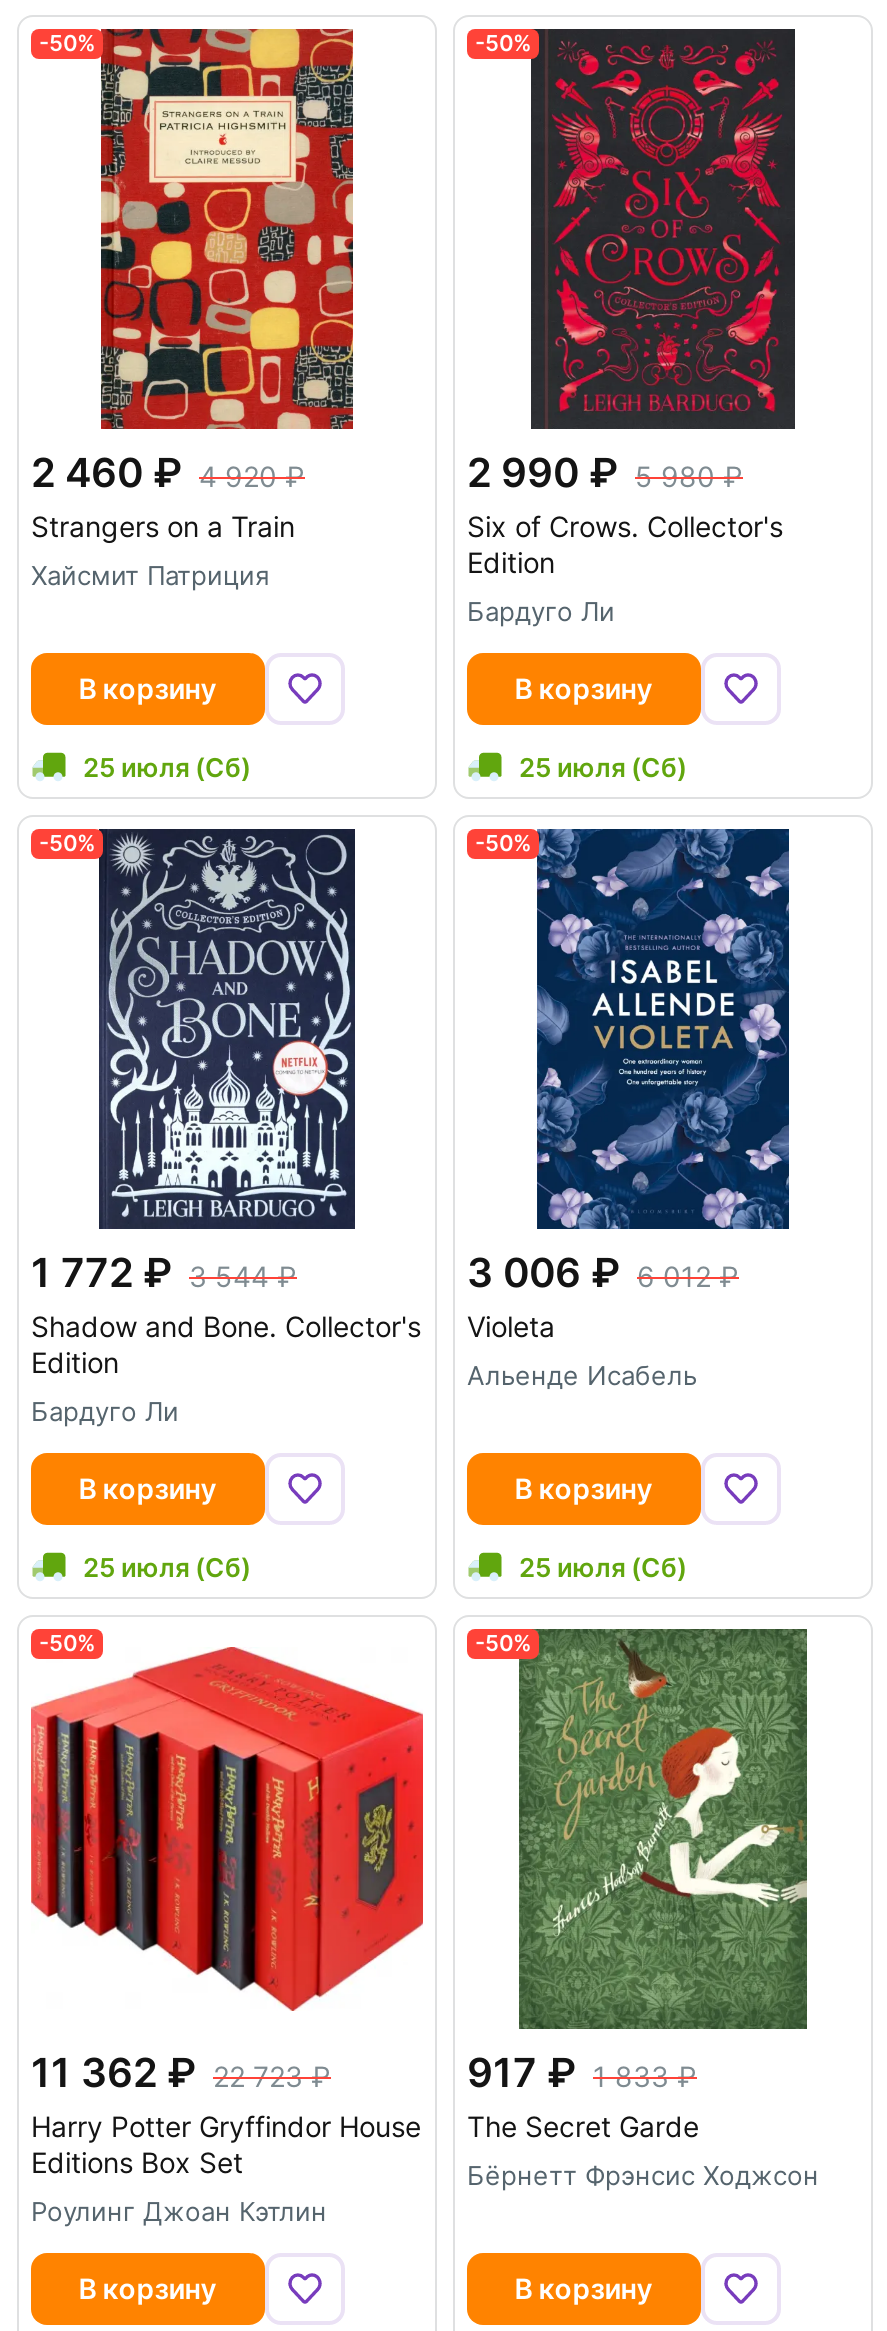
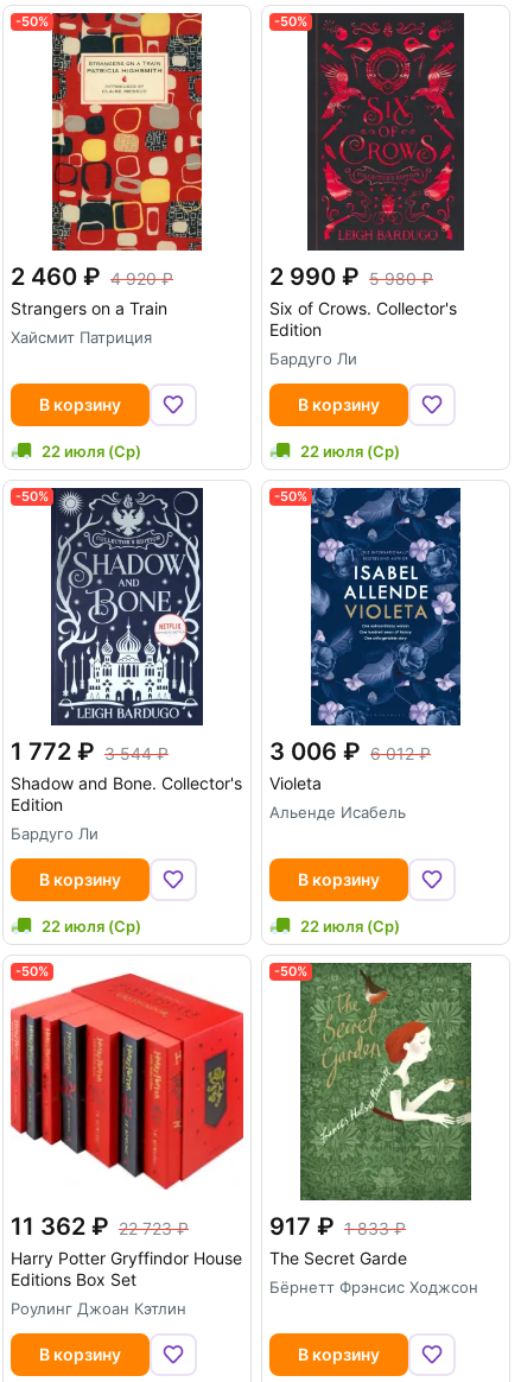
[83,750,251,782] 25 июля (Сб) -> [42,441,141,460] 22 июля (Ср)
[519,750,687,782] 25 июля (Сб) -> [300,441,400,460] 22 июля (Ср)
[83,1550,251,1582] 25 июля (Сб) -> [42,916,141,935] 22 июля (Ср)
[519,1550,687,1582] 25 июля (Сб) -> [300,916,400,935] 22 июля (Ср)

